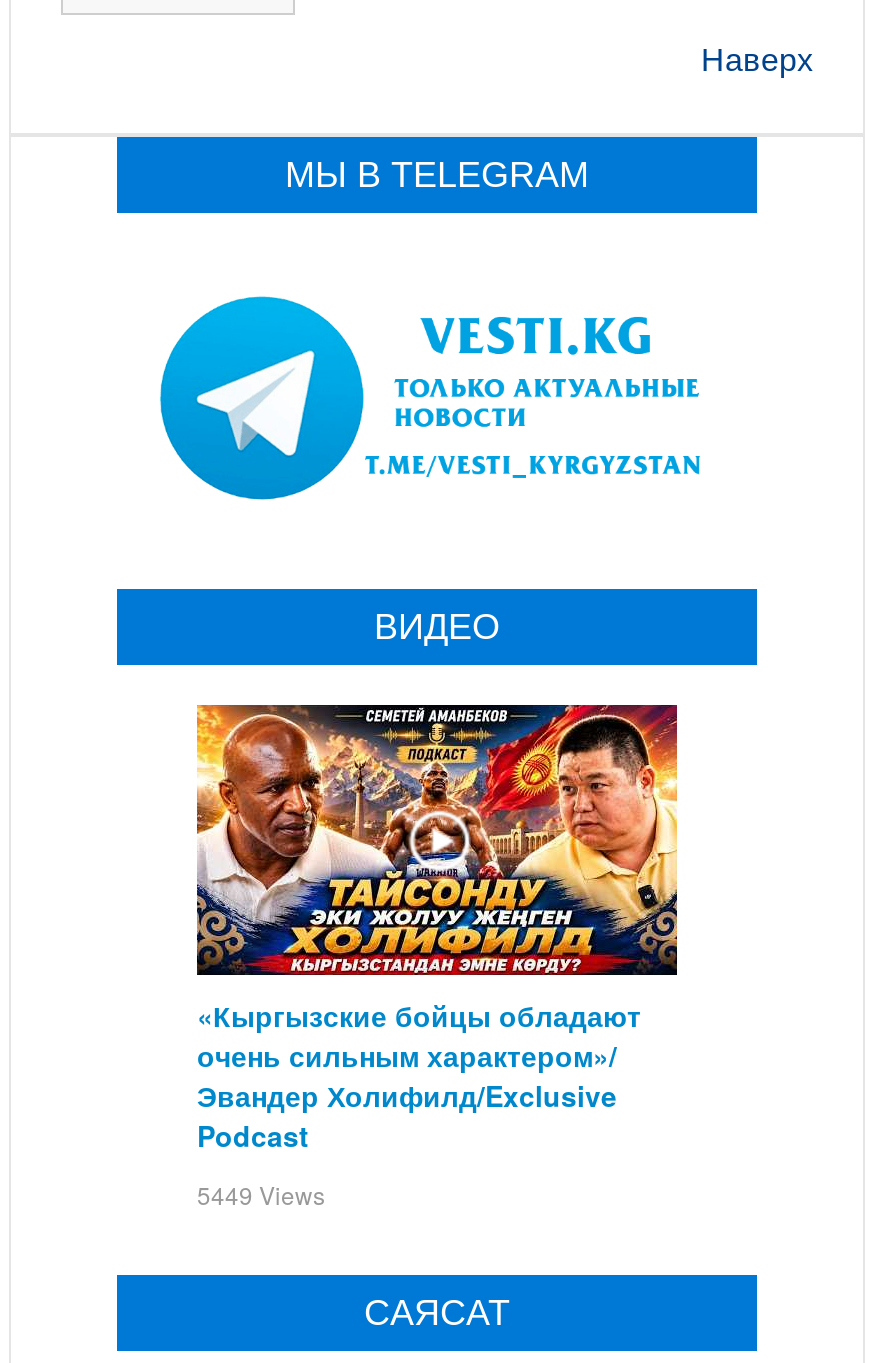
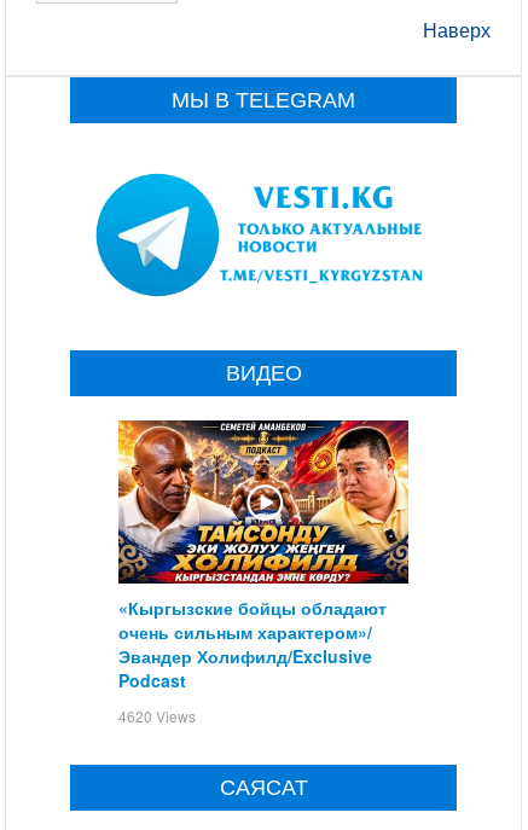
[197,1177,325,1211] 5449 Views -> [118,705,196,726] 4620 Views

